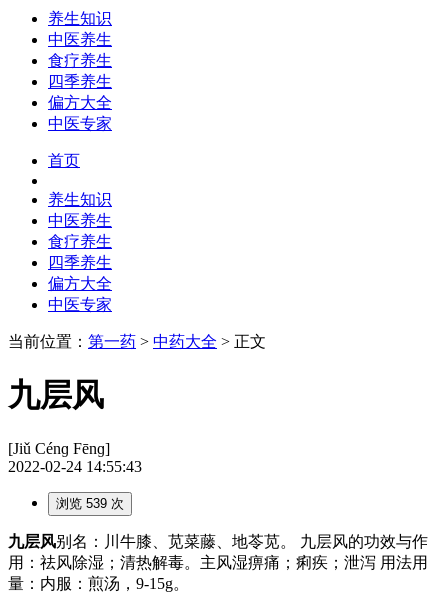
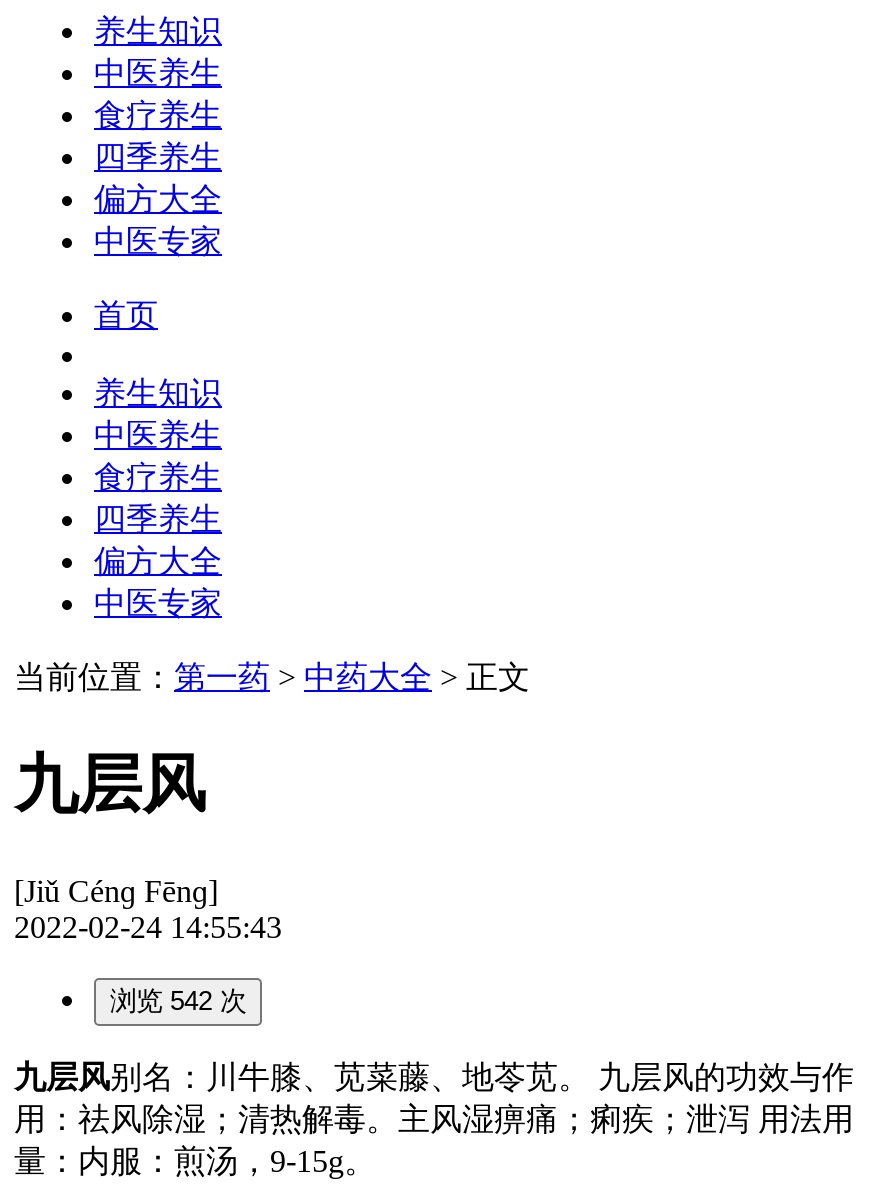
[56,496,124,511] 浏览 539 次 -> [110,985,246,1015] 浏览 542 次

